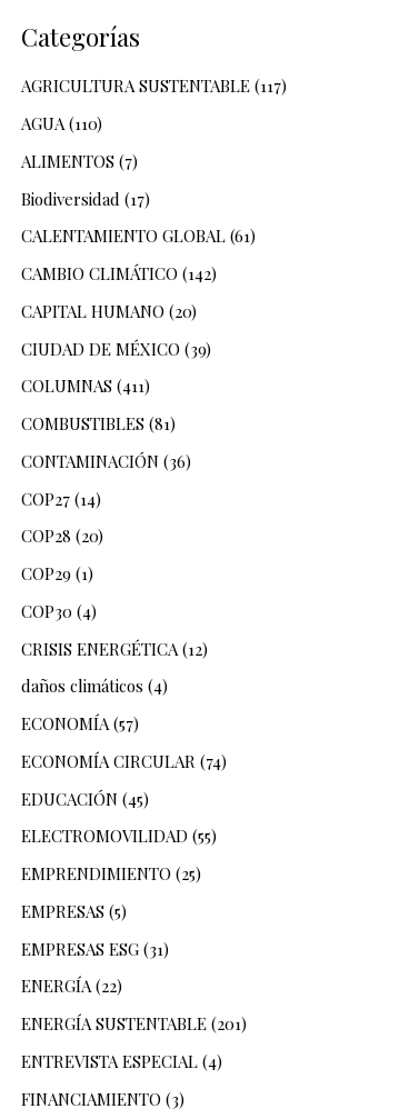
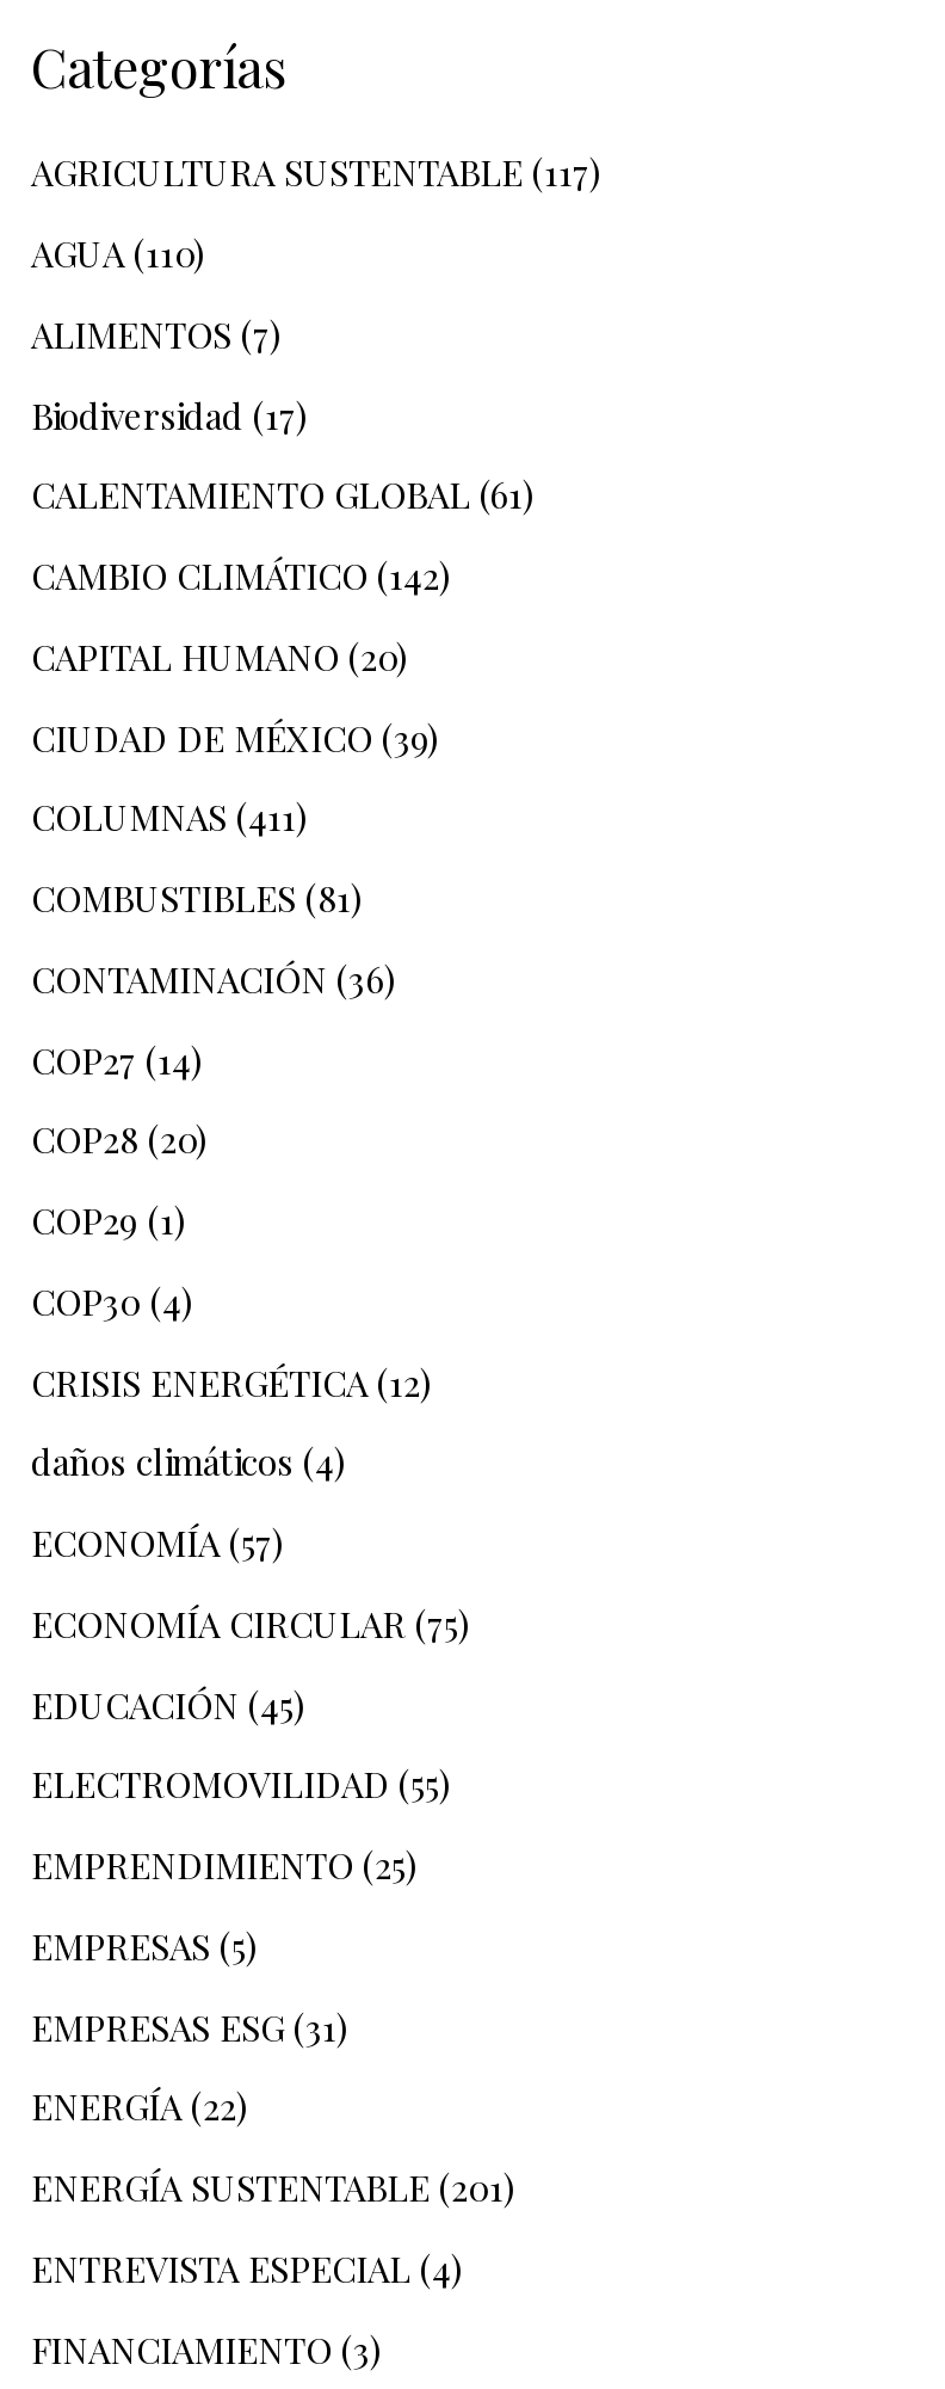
[21,750,227,772] ECONOMÍA CIRCULAR (74) -> [31,1599,470,1647] ECONOMÍA CIRCULAR (75)

